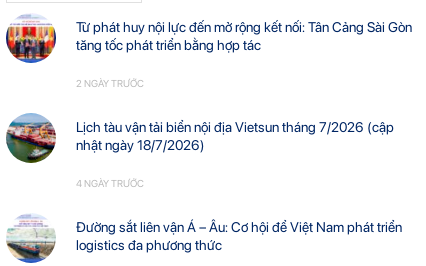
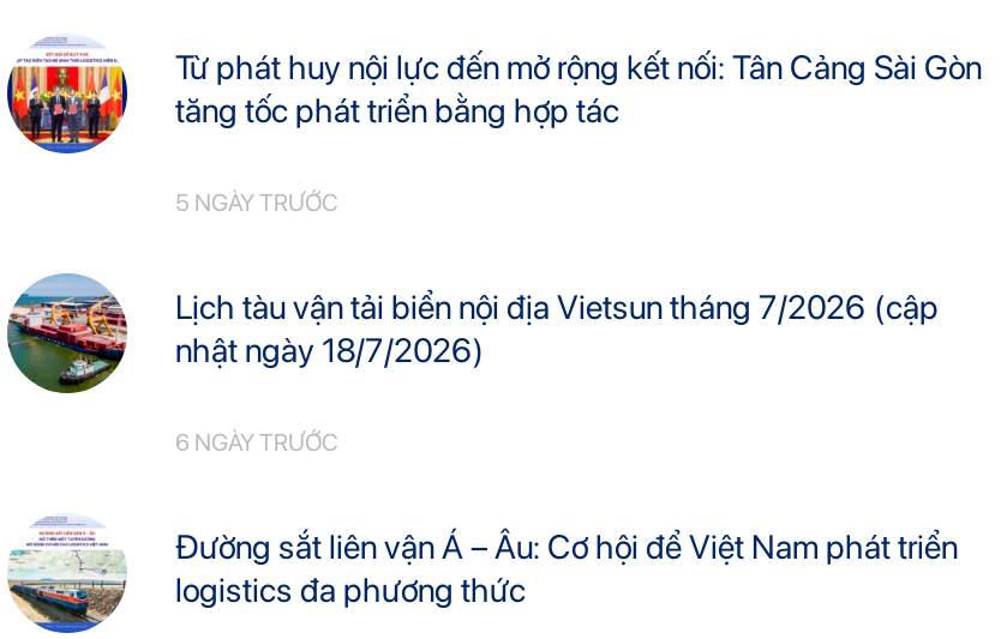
[76,77,144,89] 2 NGÀY TRƯỚC -> [175,187,338,216] 5 NGÀY TRƯỚC
[76,177,144,189] 4 NGÀY TRƯỚC -> [175,427,338,456] 6 NGÀY TRƯỚC

